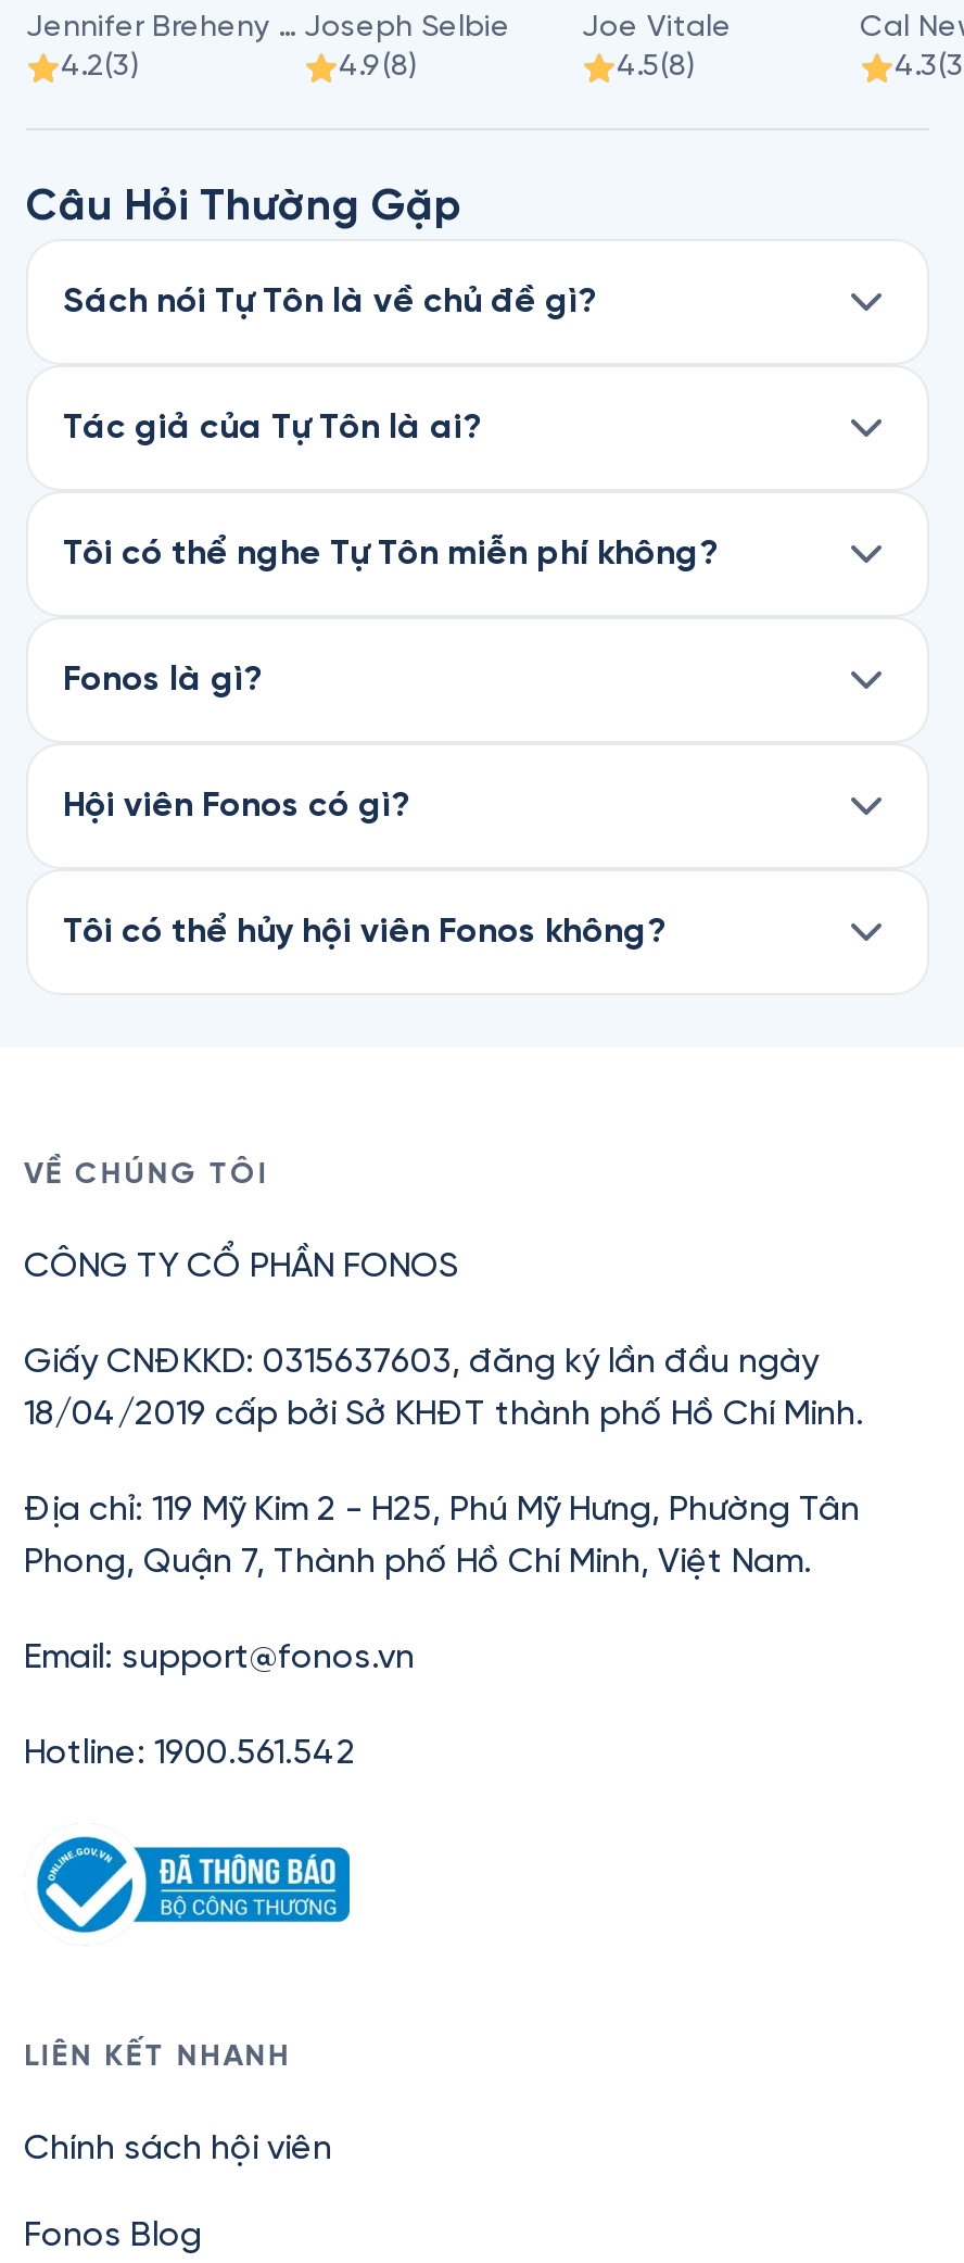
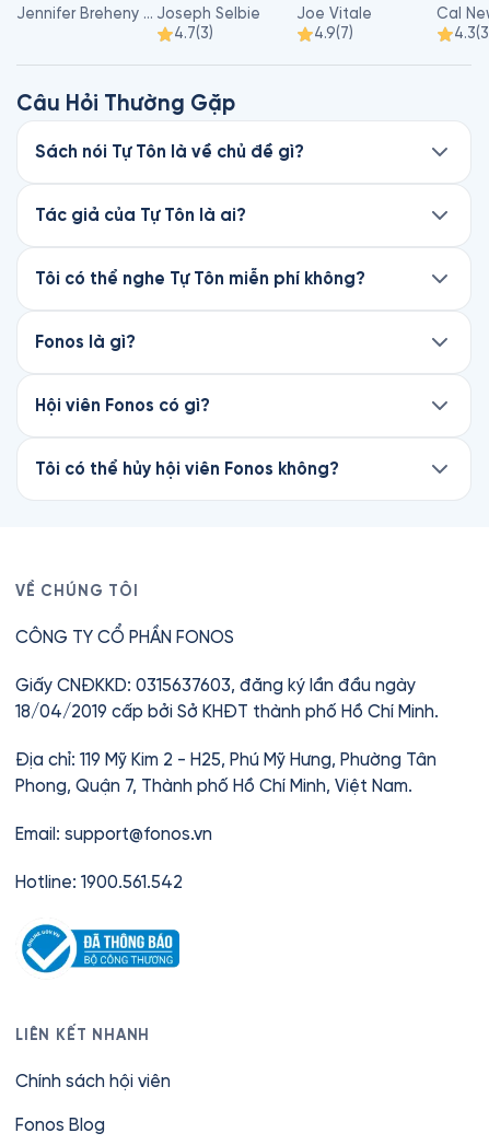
[61,50,139,83] 4.2(3) -> none
[339,50,417,83] 4.9(8) -> [174,25,213,42] 4.7(3)
[617,50,695,83] 4.5(8) -> [314,25,353,42] 4.9(7)

